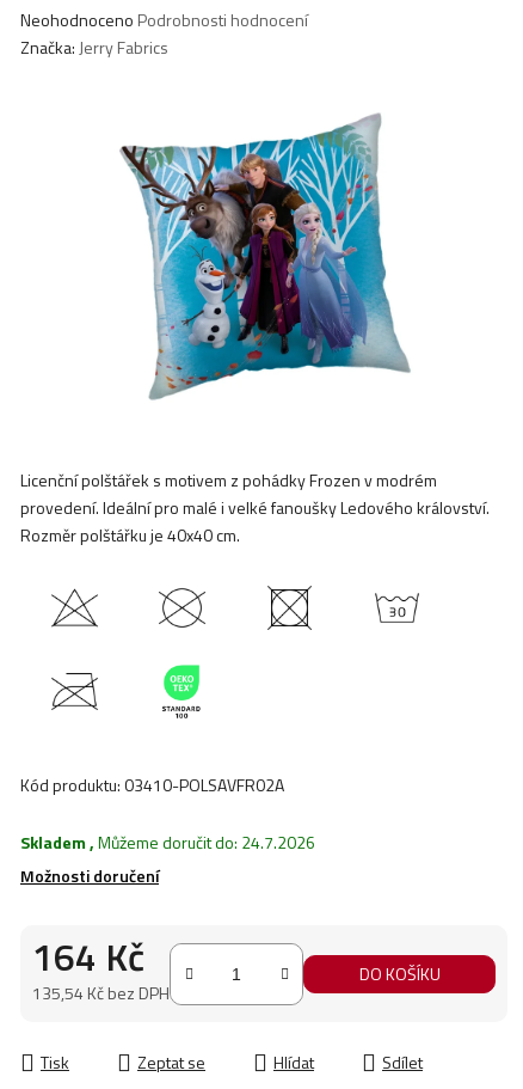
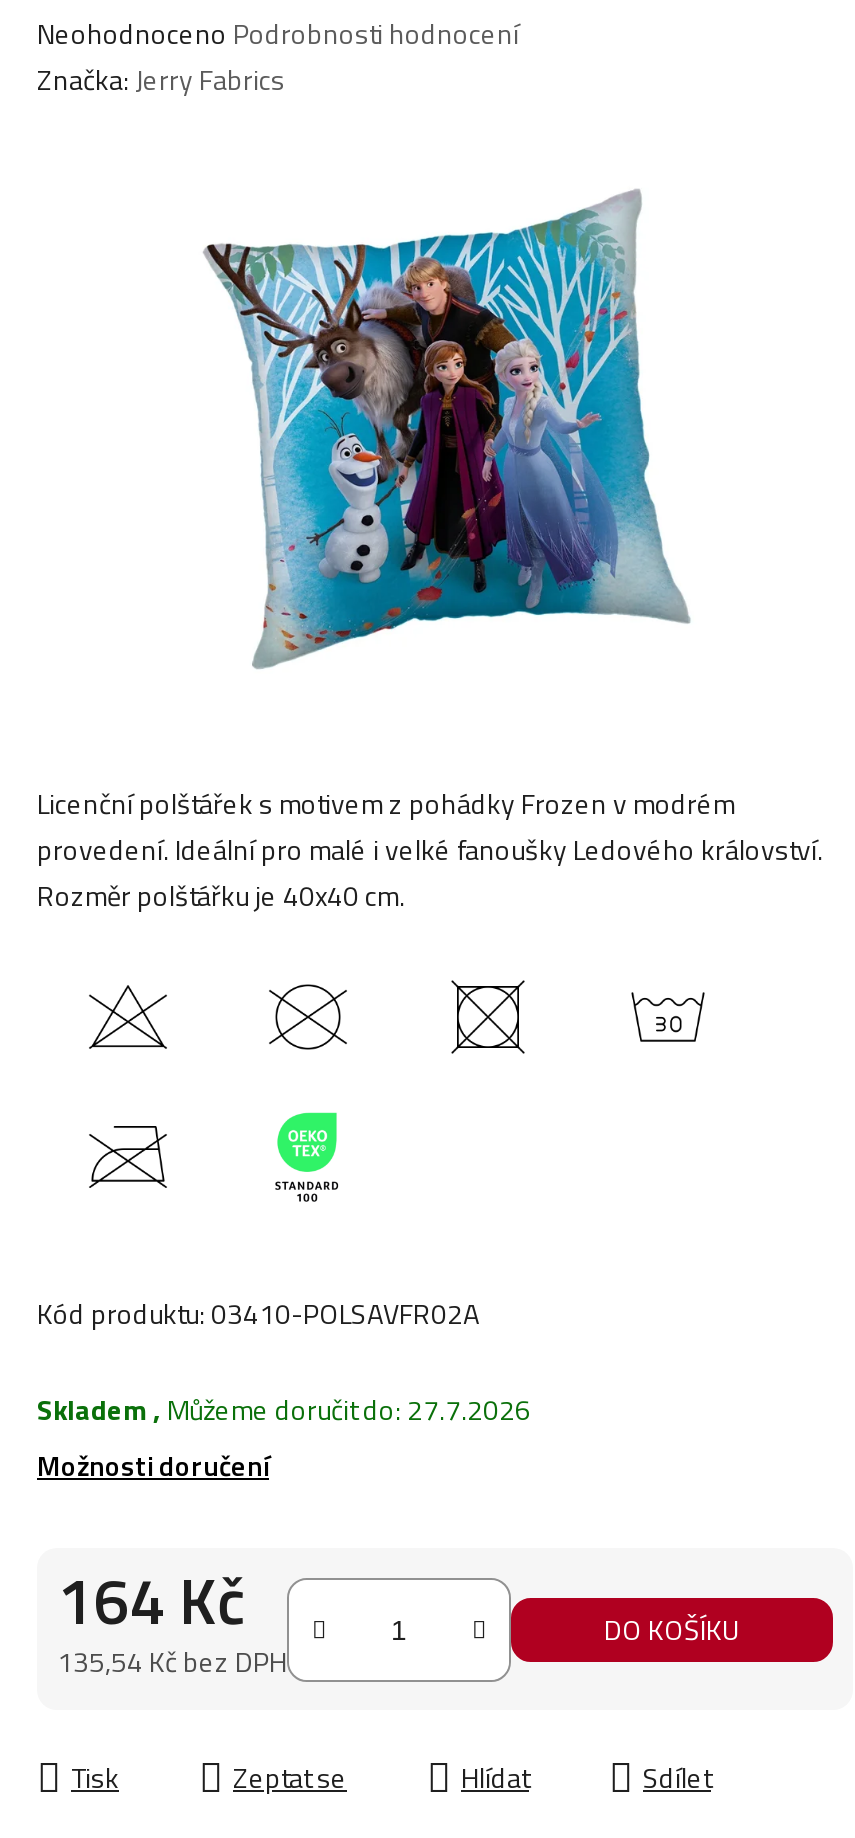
[20,830,315,855] Skladem, Můžeme doručit do: 24.7.2026 -> [37,1388,531,1430] Skladem, Můžeme doručit do: 27.7.2026

